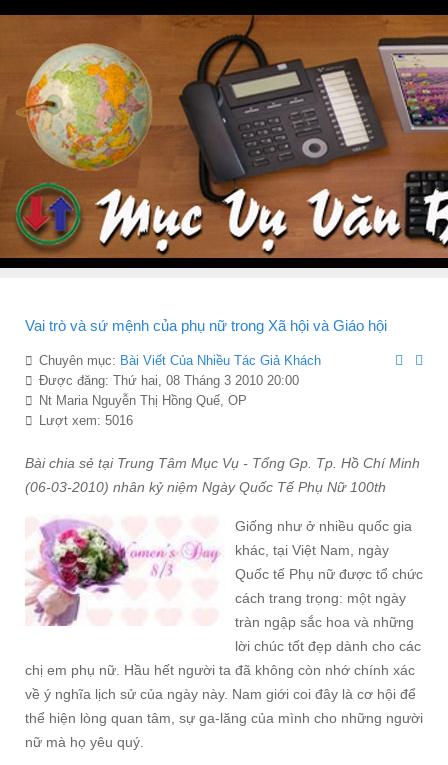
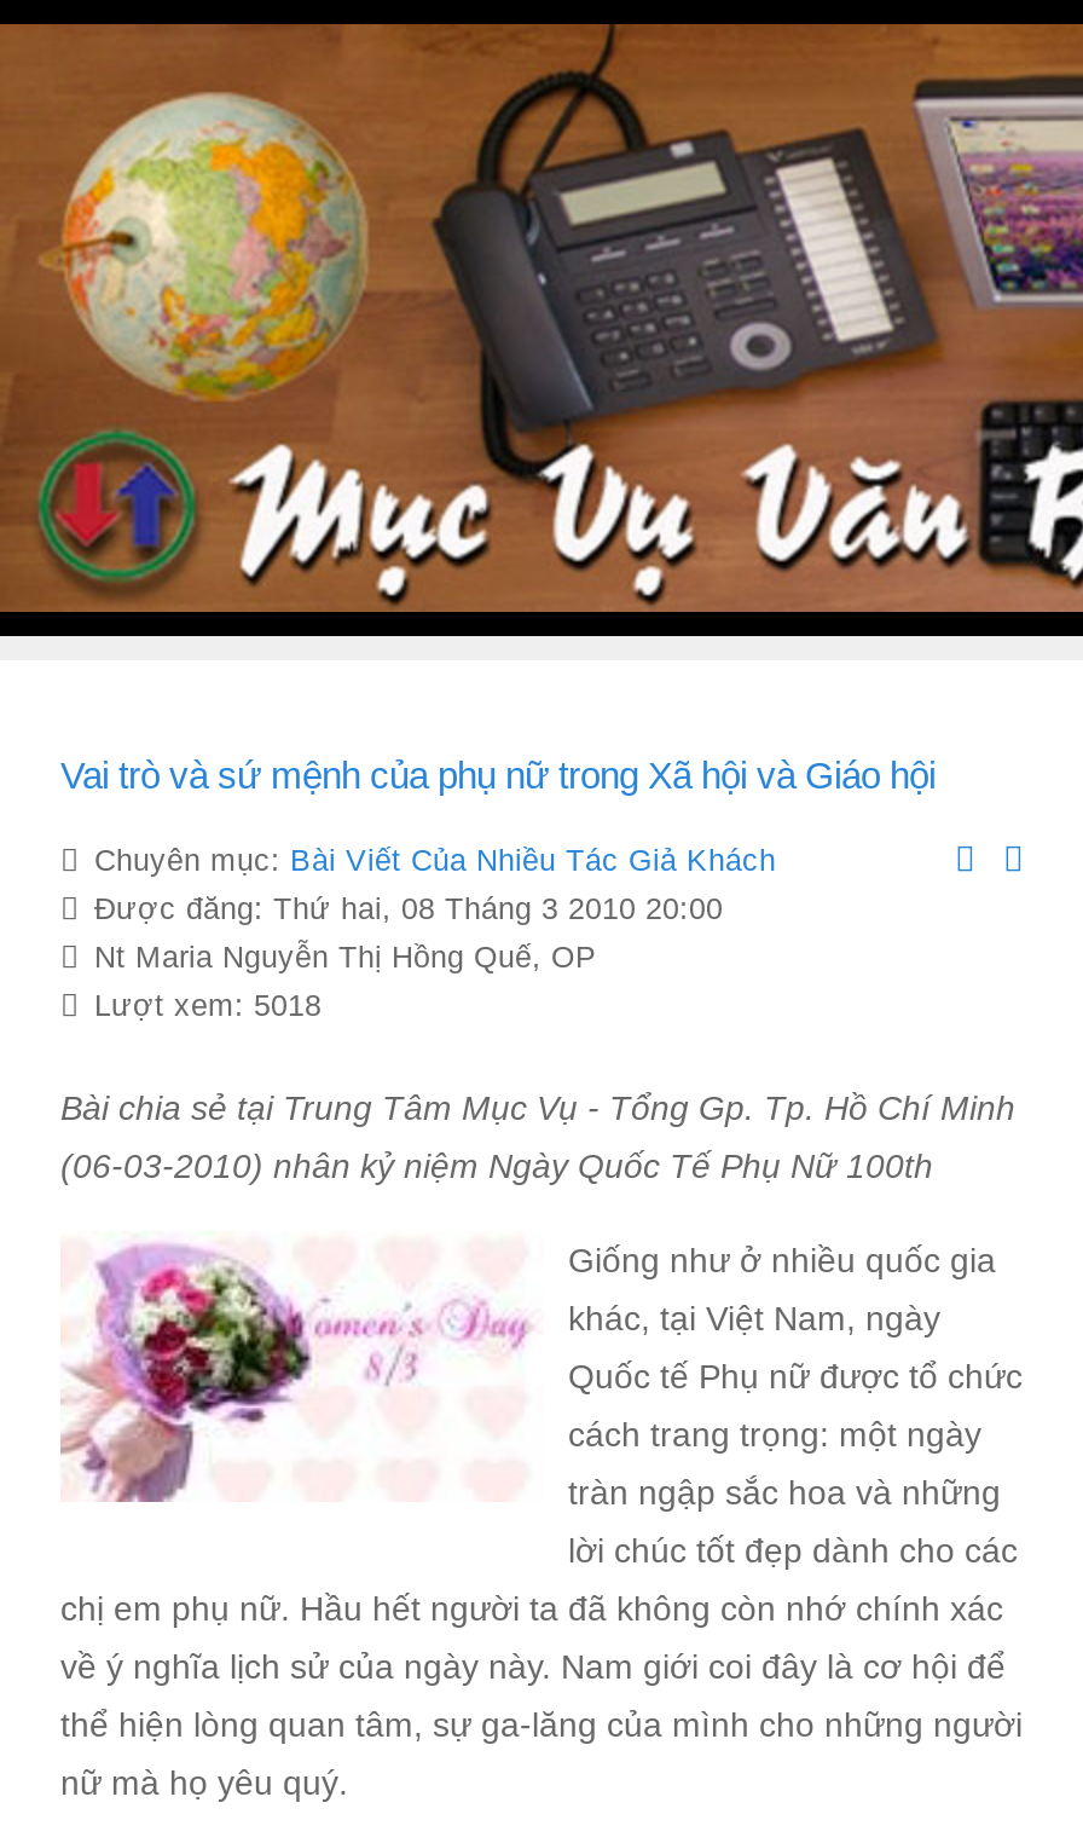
[39,414,133,428] Lượt xem: 5016 -> [94,988,322,1022] Lượt xem: 5018

